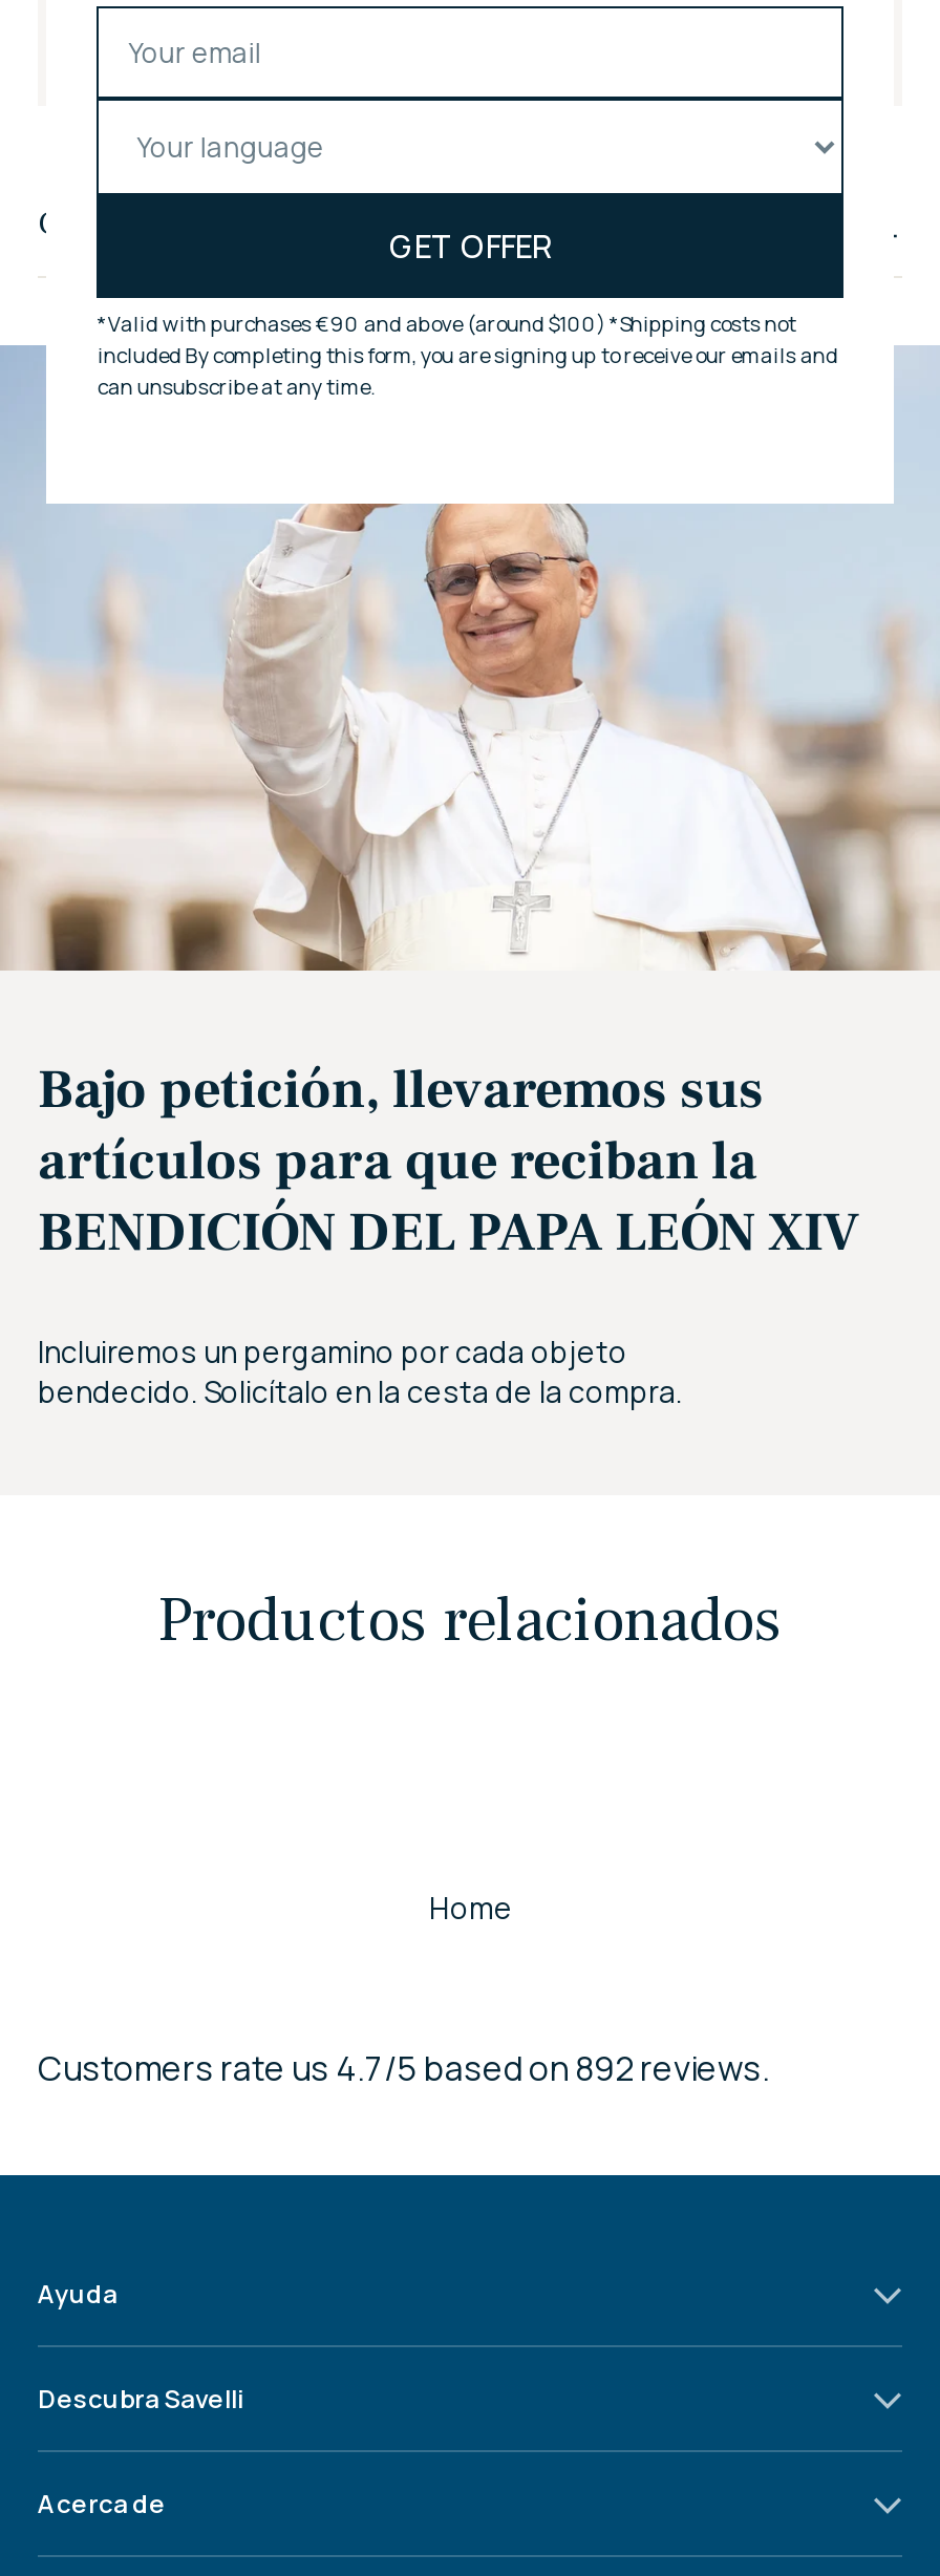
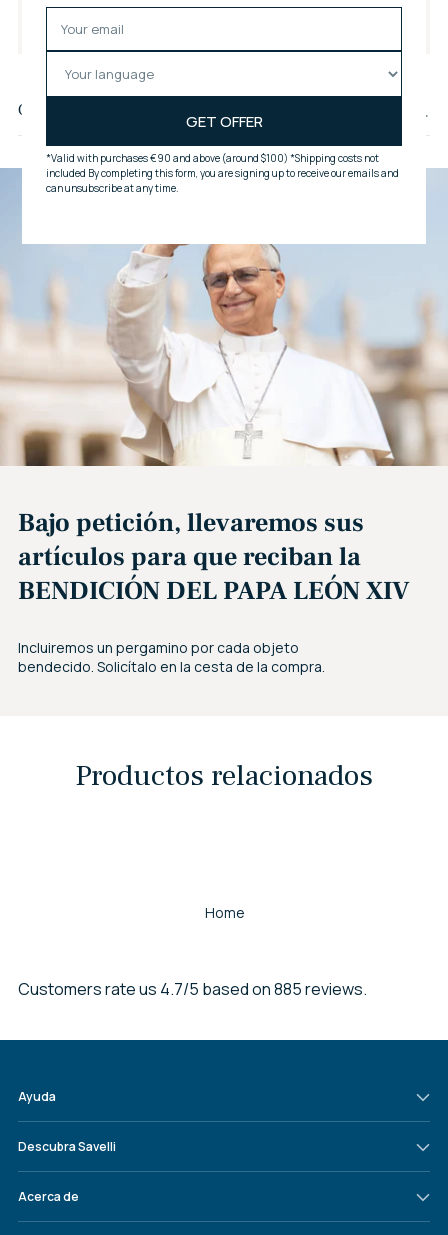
[38,2045,770,2092] Customers rate us 4.7/5 based on 892 reviews. -> [18,978,367,1000] Customers rate us 4.7/5 based on 885 reviews.

